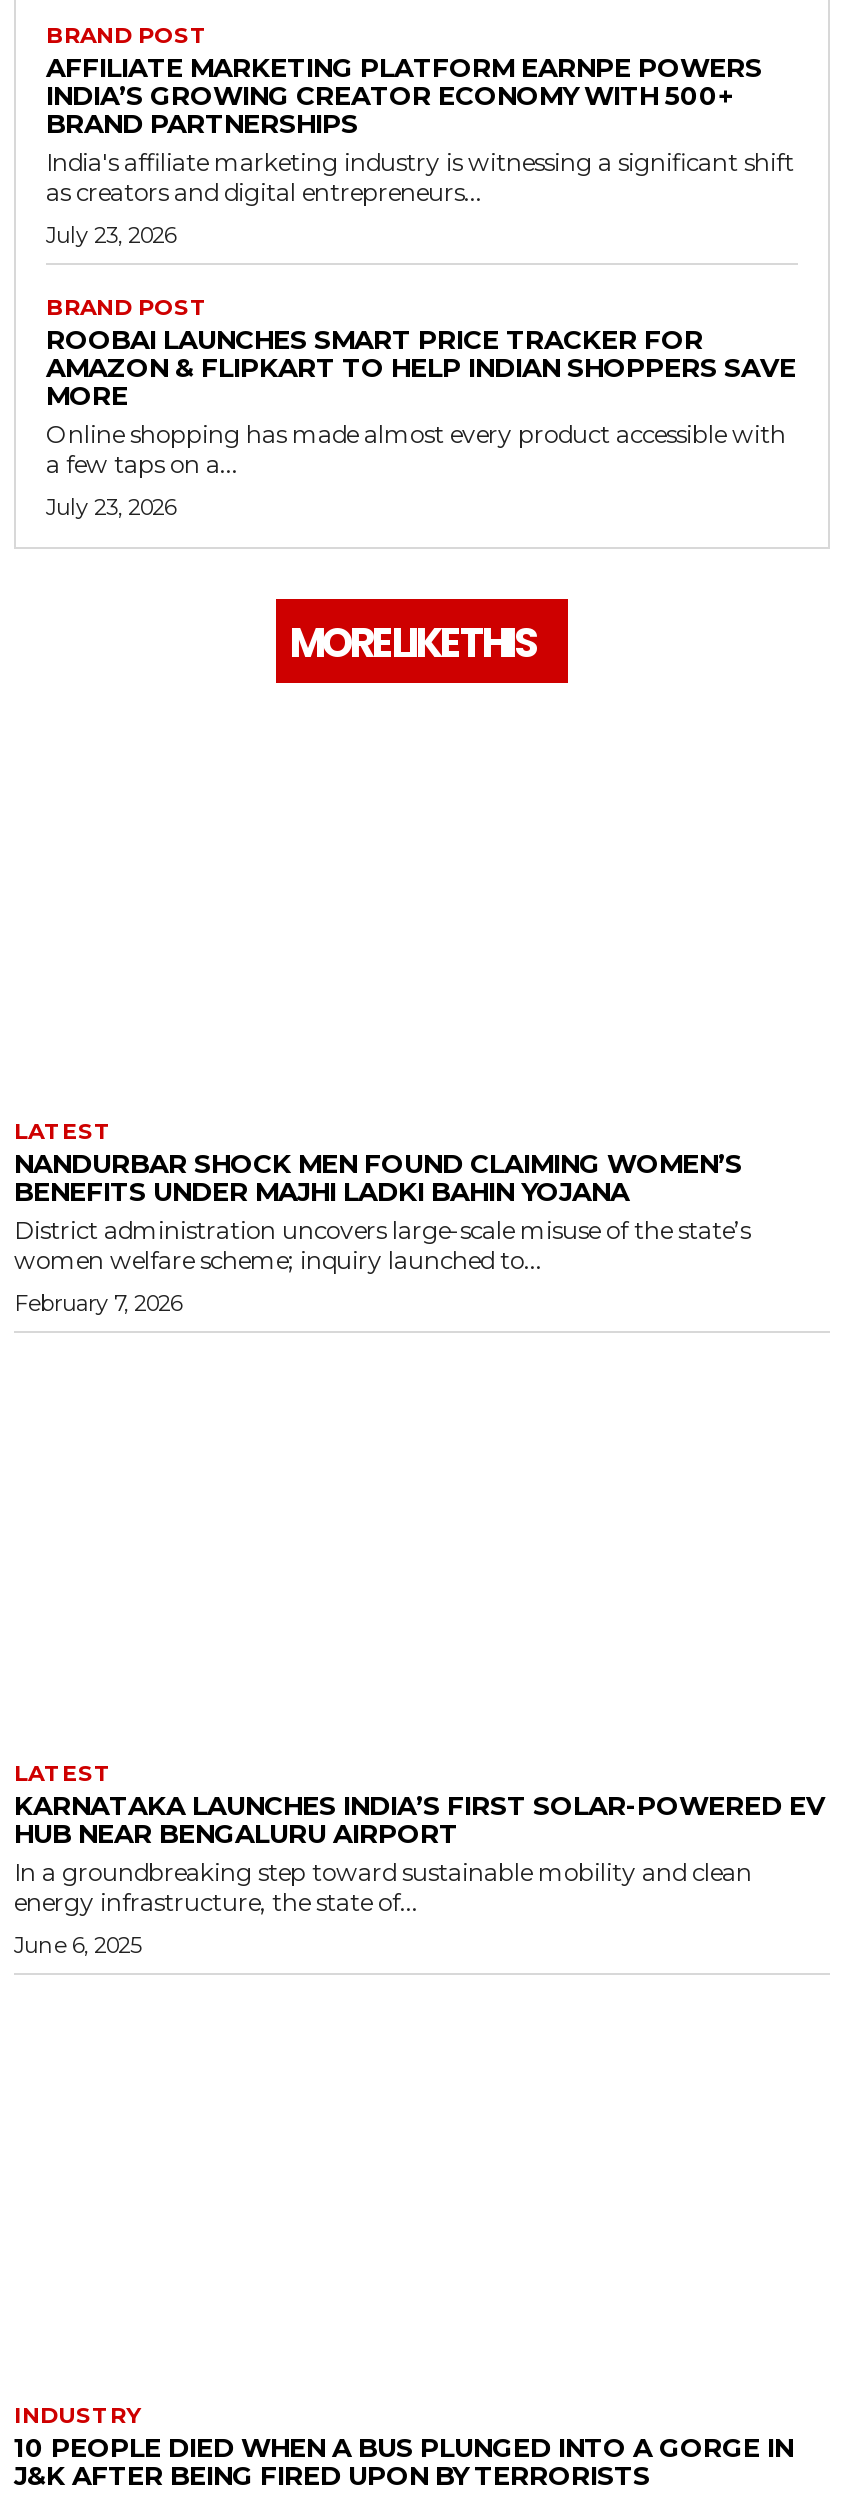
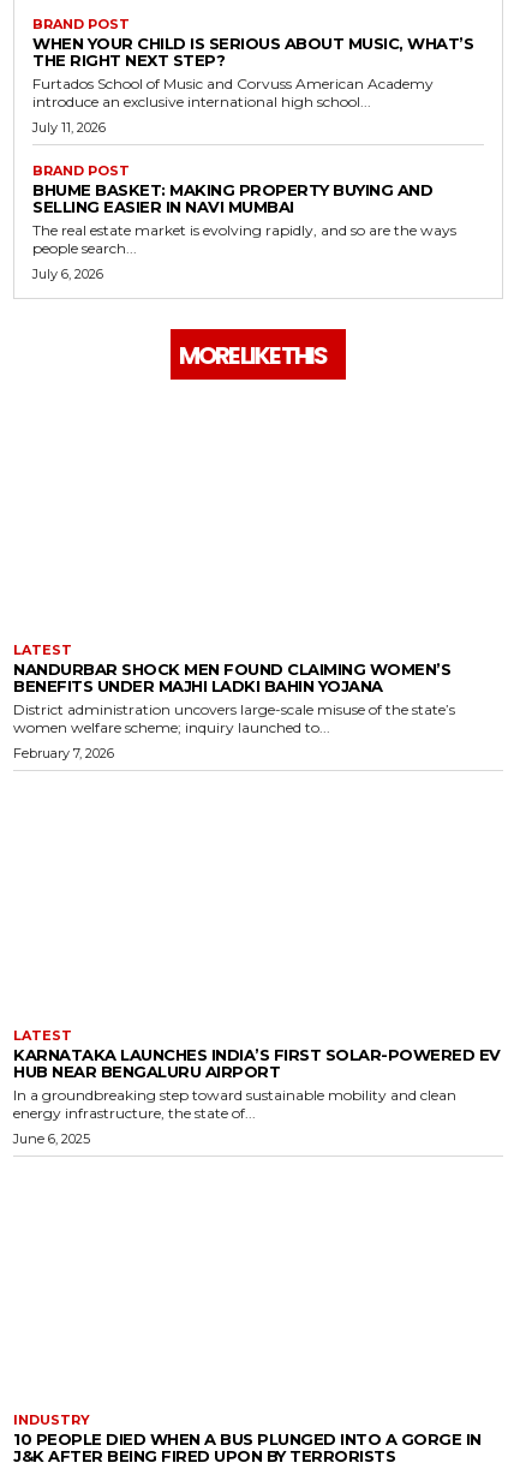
[46,51,794,207] AFFILIATE MARKETING PLATFORM EARNPE POWERS | INDIA’S GROWING CREATOR ECONOMY WITH 500+ | BRAND PARTNERSHIPS | India's affiliate marketing industry is witnessing a significant shift | as creators and digital entrepreneurs... -> [32,34,473,111] WHEN YOUR CHILD IS SERIOUS ABOUT MUSIC, WHAT’S | THE RIGHT NEXT STEP? | Furtados School of Music and Corvuss American Academy | introduce an exclusive international high school...
[46,221,176,249] July 23, 2026 -> [32,119,106,136] July 11, 2026
[46,323,796,479] ROOBAI LAUNCHES SMART PRICE TRACKER FOR | AMAZON & FLIPKART TO HELP INDIAN SHOPPERS SAVE | MORE | Online shopping has made almost every product accessible with | a few taps on a... -> [32,181,456,257] BHUME BASKET: MAKING PROPERTY BUYING AND | SELLING EASIER IN NAVI MUMBAI | The real estate market is evolving rapidly, and so are the ways | people search...
[46,493,176,521] July 23, 2026 -> [32,266,103,283] July 6, 2026

